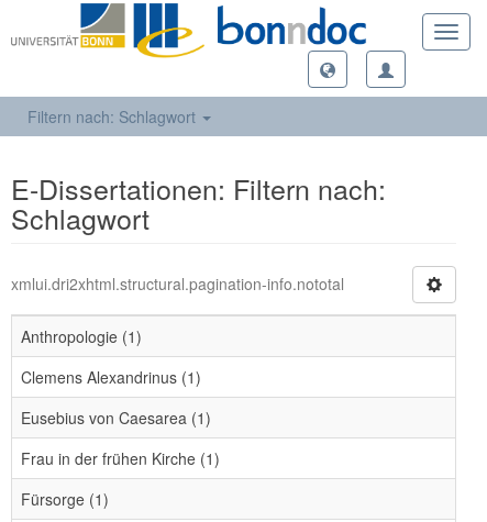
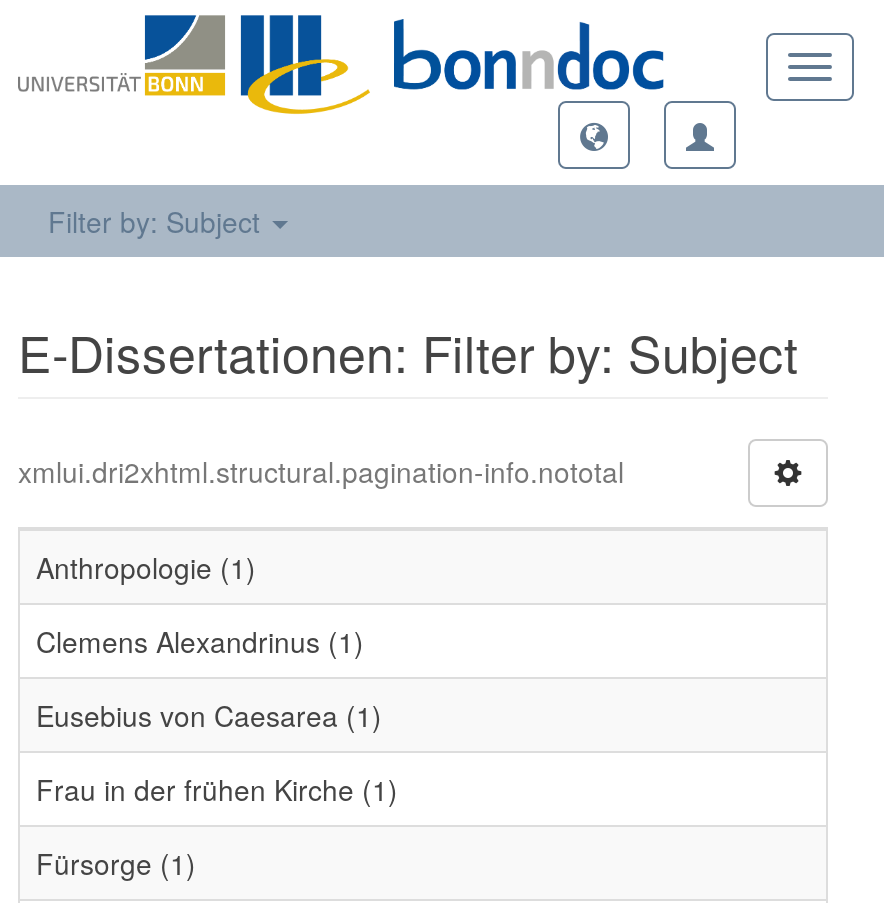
[27,105,200,127] Filtern nach: Schlagwort -> [48,201,268,241] Filter by: Subject
[11,168,386,237] E-Dissertationen: Filtern nach: | Schlagwort -> [18,315,798,387] E-Dissertationen: Filter by: Subject

